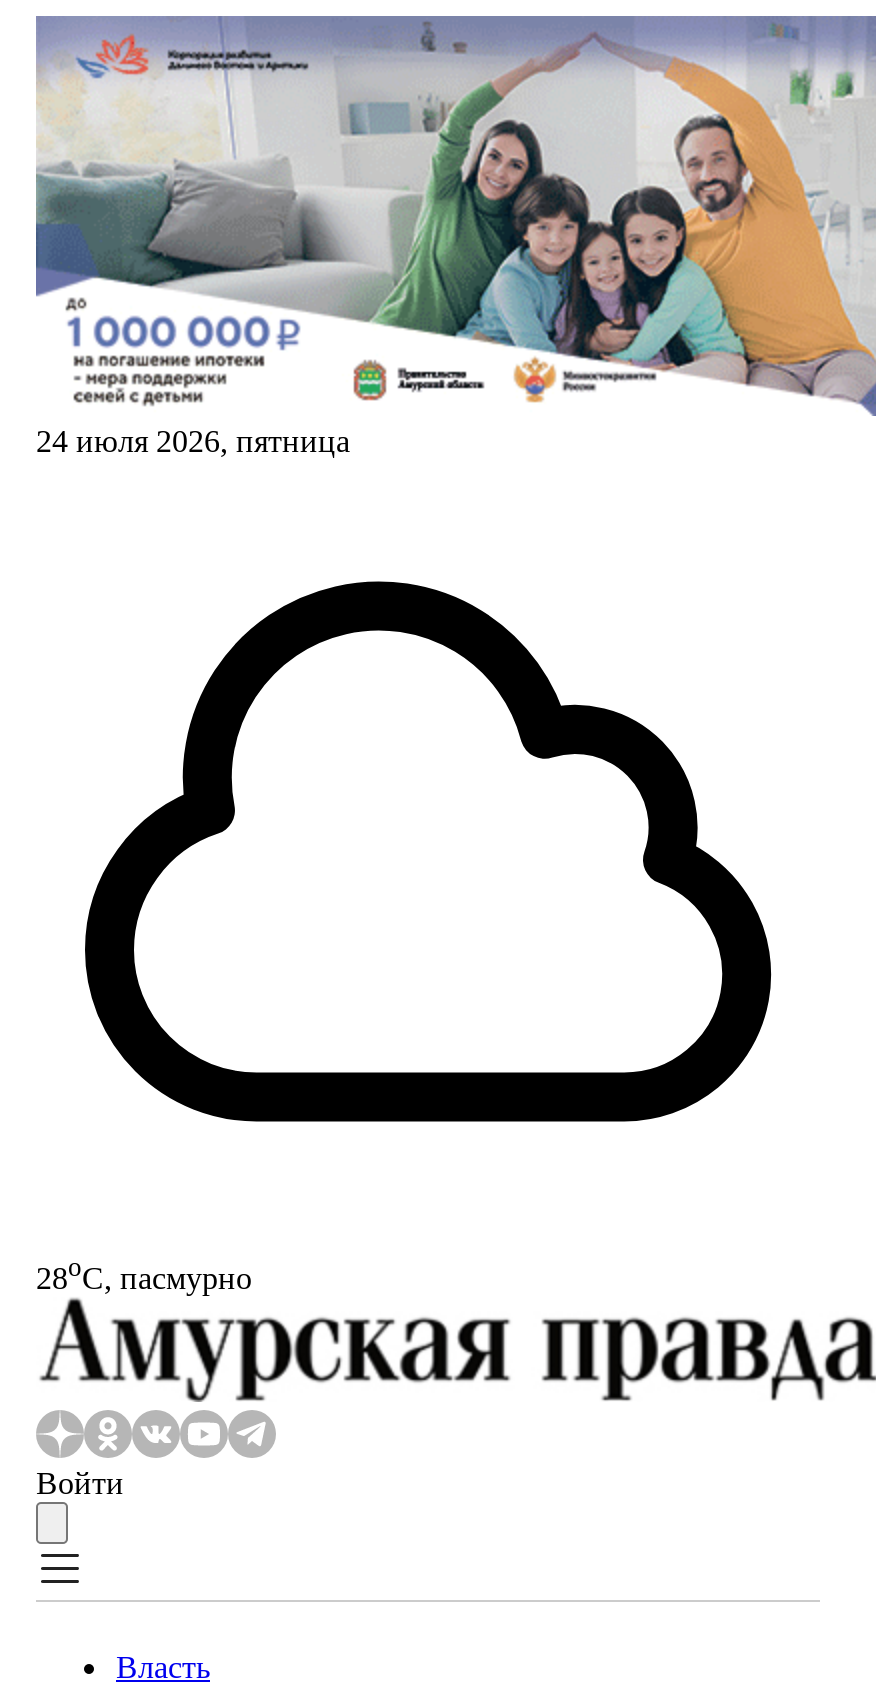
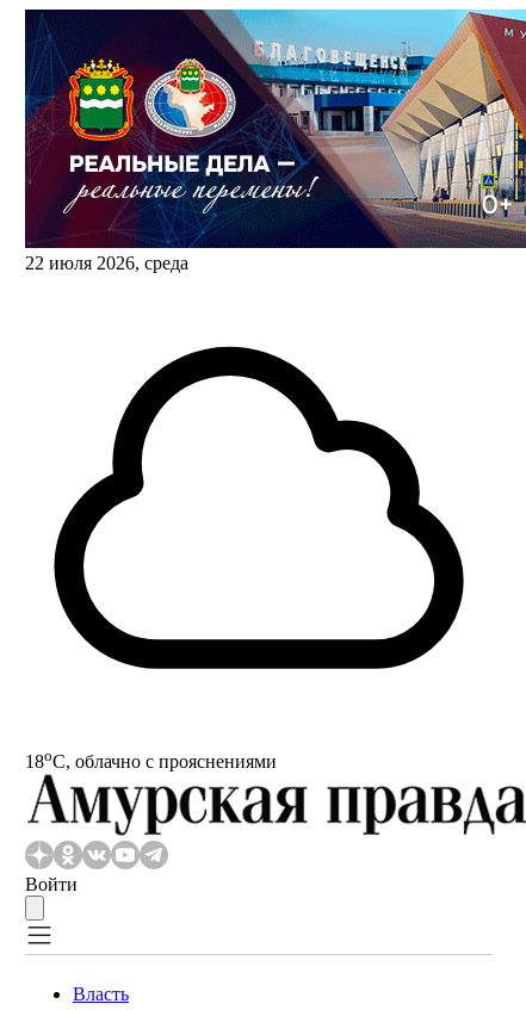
[34,16,870,458] [image] | 24 июля 2026, пятница -> [24,8,522,273] [image] | 22 июля 2026, среда
[36,1252,252,1295] 28oС, пасмурно -> [25,746,277,772] 18oС, облачно с прояснениями

